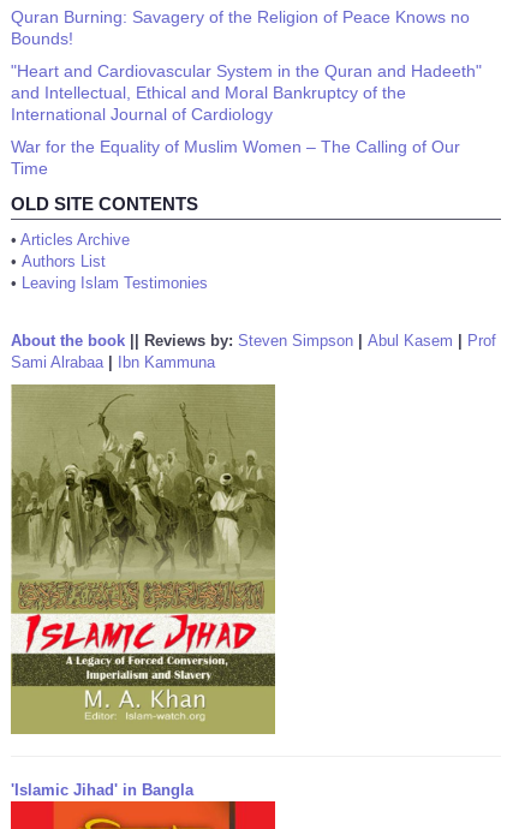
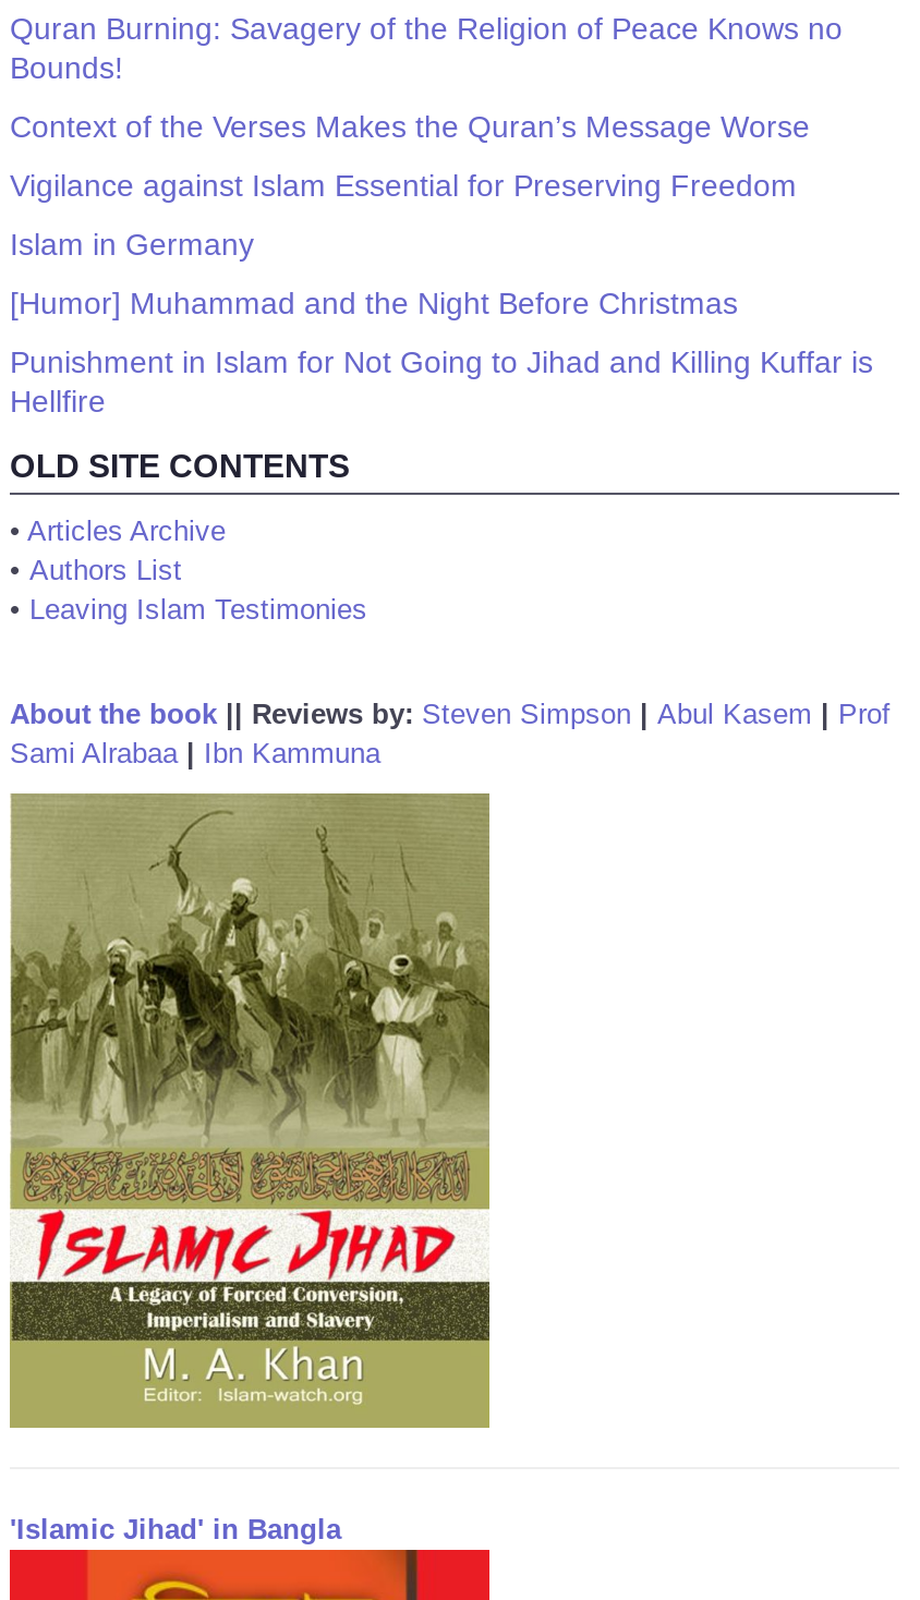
[11,61,482,178] "Heart and Cardiovascular System in the Quran and Hadeeth" | and Intellectual, Ethical and Moral Bankruptcy of the | International Journal of Cardiology | War for the Equality of Muslim Women – The Calling of Our | Time -> [10,109,873,419] Context of the Verses Makes the Quran’s Message Worse | Vigilance against Islam Essential for Preserving Freedom | Islam in Germany | [Humor] Muhammad and the Night Before Christmas | Punishment in Islam for Not Going to Jihad and Killing Kuffar is | Hellfire

